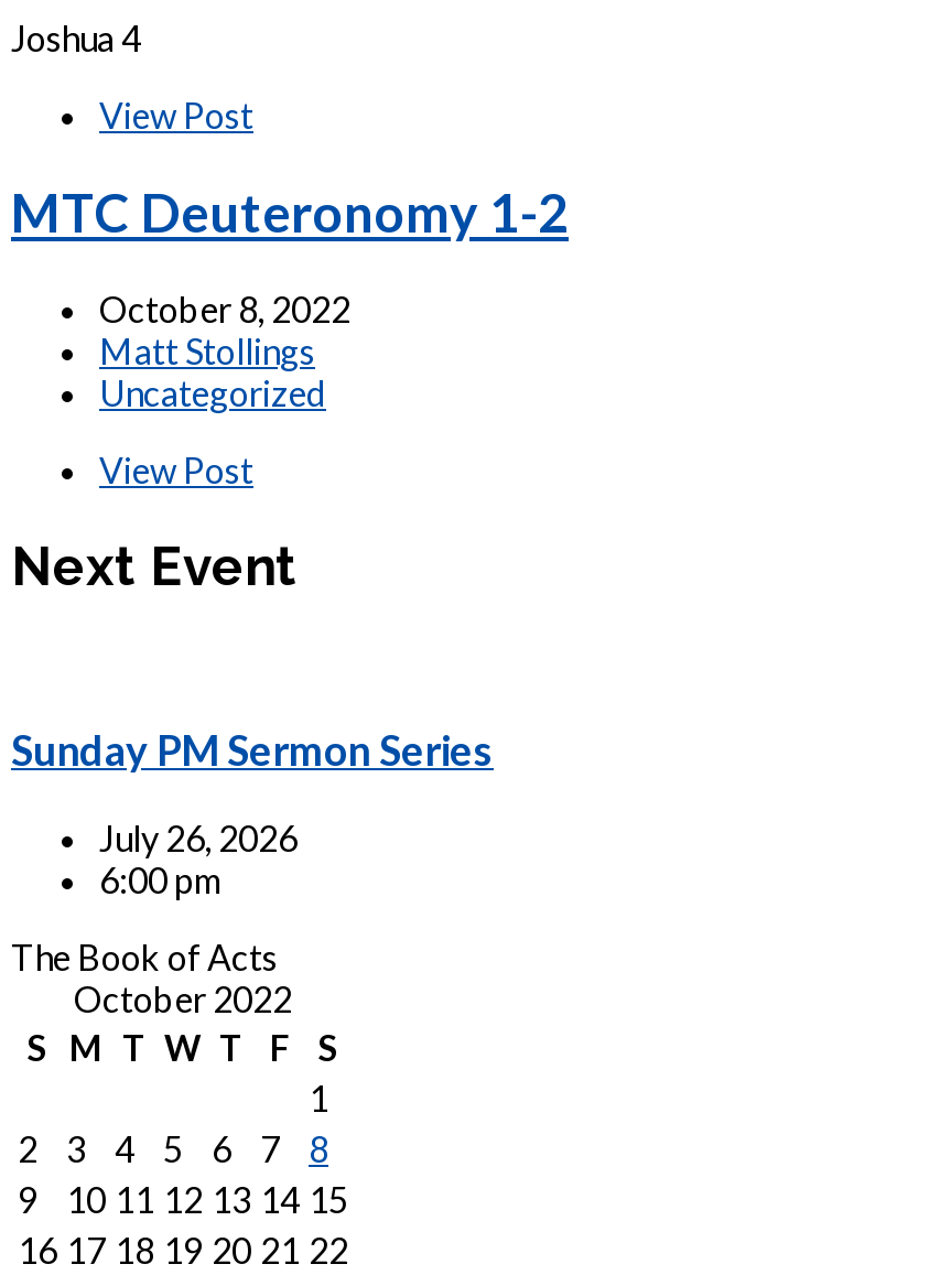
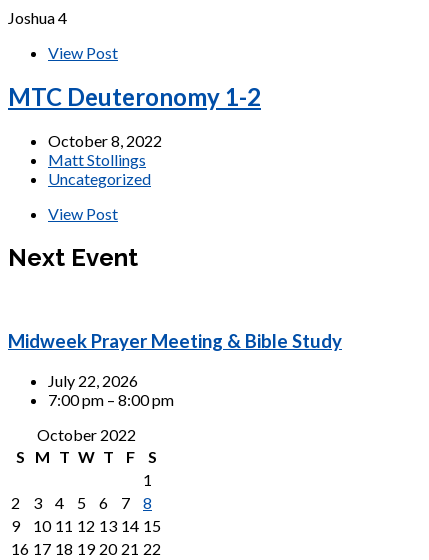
[11,726,494,976] Sunday PM Sermon Series | July 26, 2026 | 6:00 pm | The Book of Acts -> [8,330,342,408] Midweek Prayer Meeting & Bible Study | July 22, 2026 | 7:00 pm – 8:00 pm

